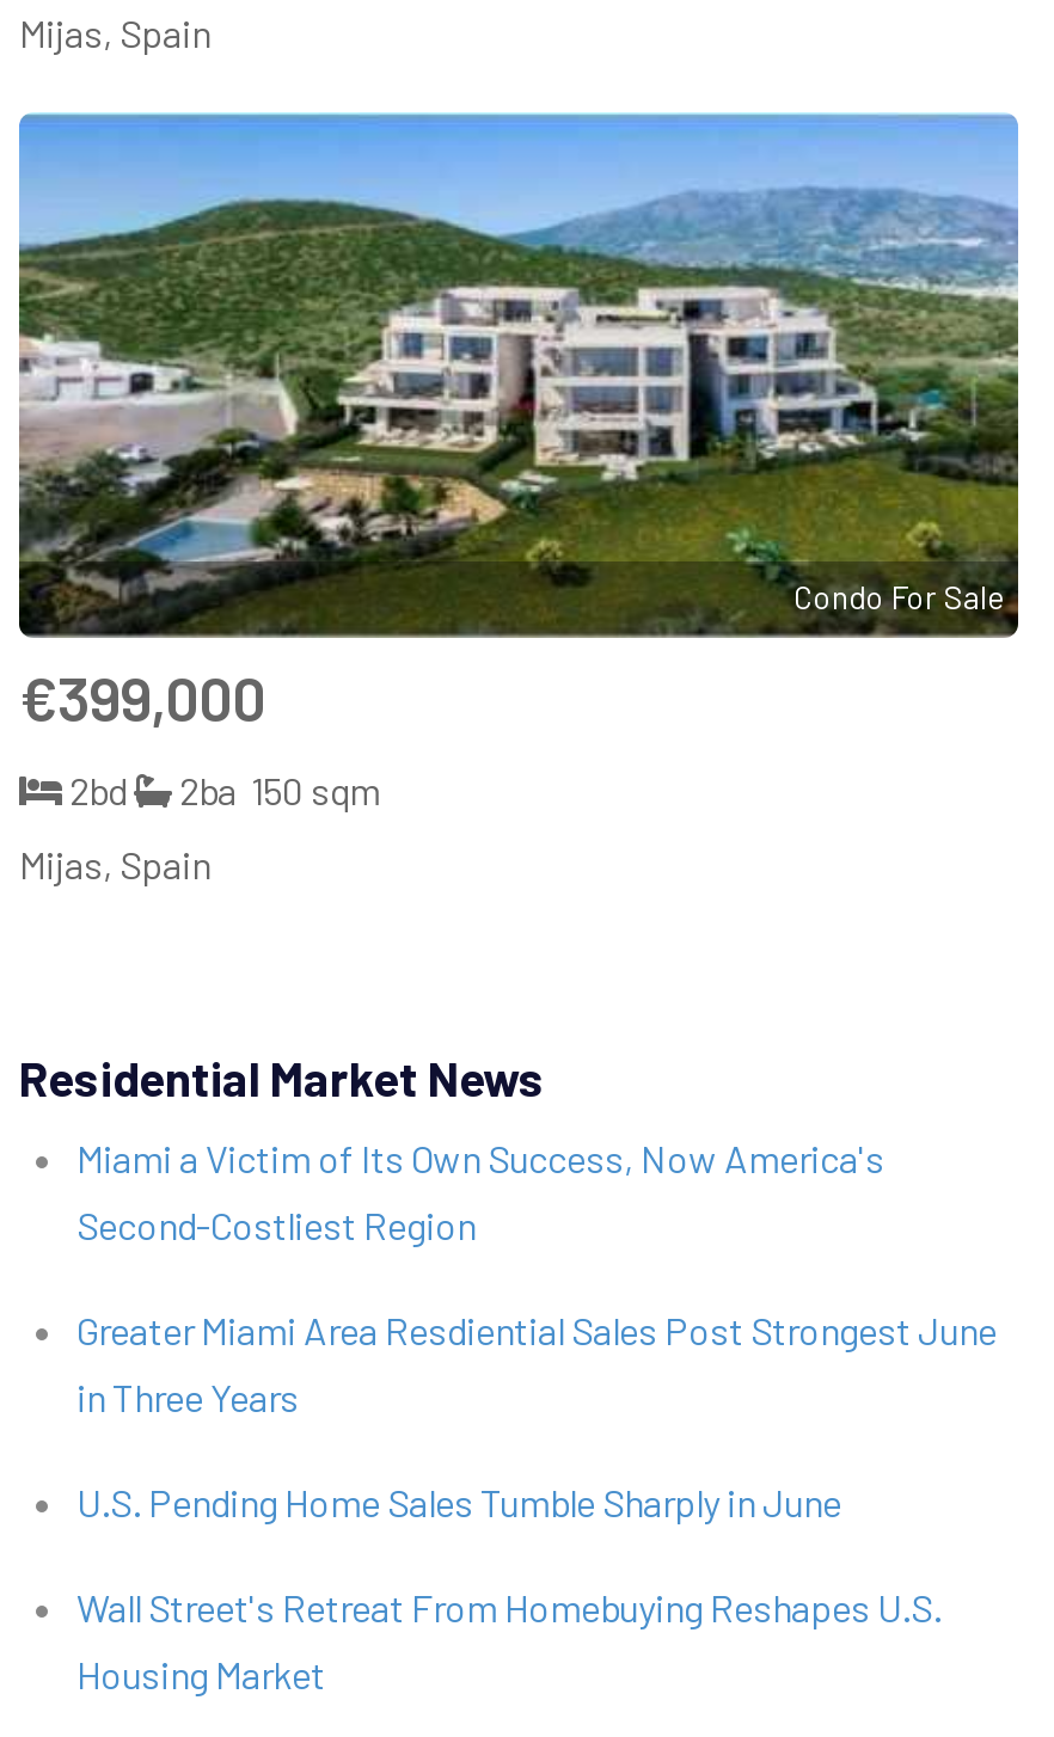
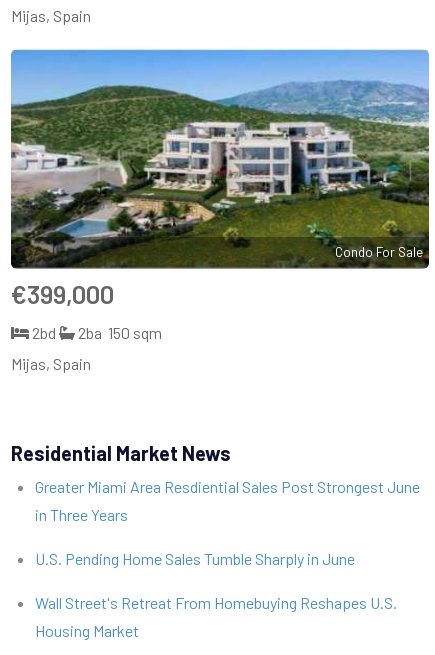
[76,1136,884,1248] Miami a Victim of Its Own Success, Now America's | Second-Costliest Region -> none

